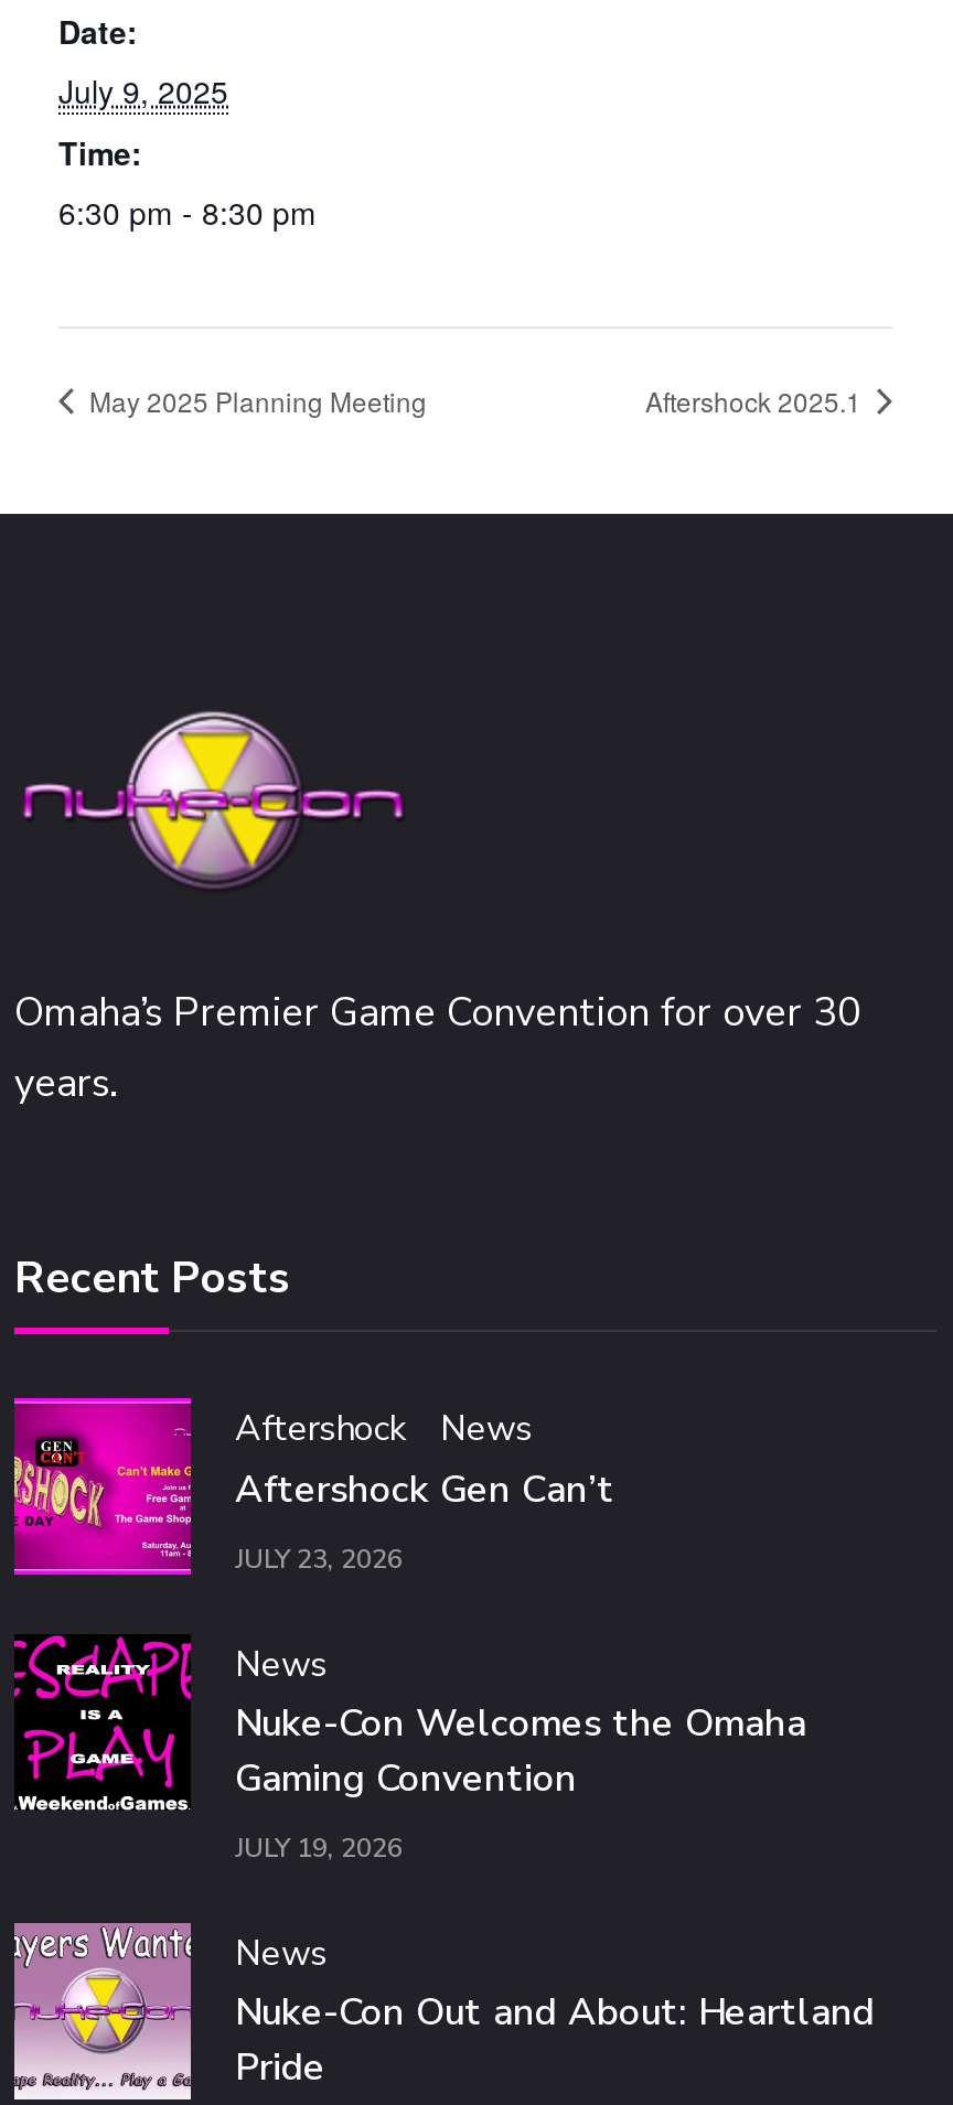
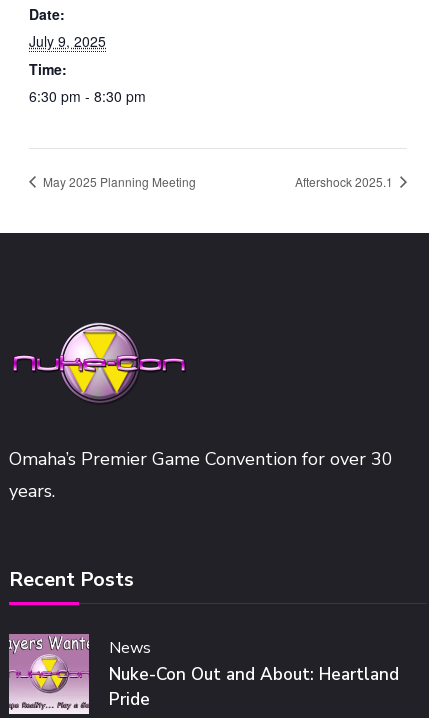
[12,1396,806,1865] [image] | Aftershock | News | Aftershock Gen Can’t | JULY 23, 2026 | News | Nuke-Con Welcomes the Omaha | Gaming Convention | JULY 19, 2026 -> none
[12,1634,193,1813] [image] -> none

